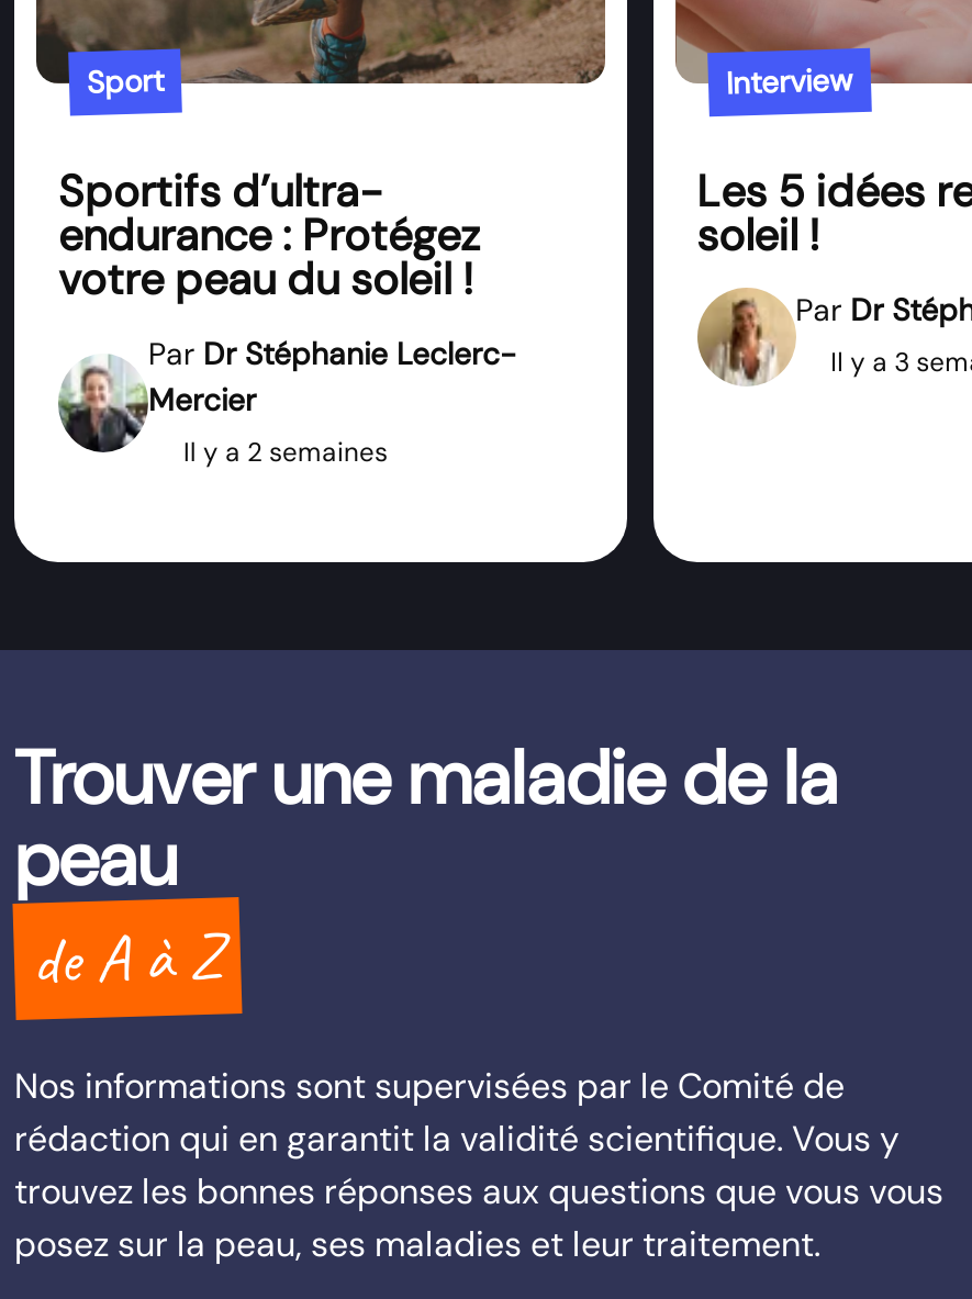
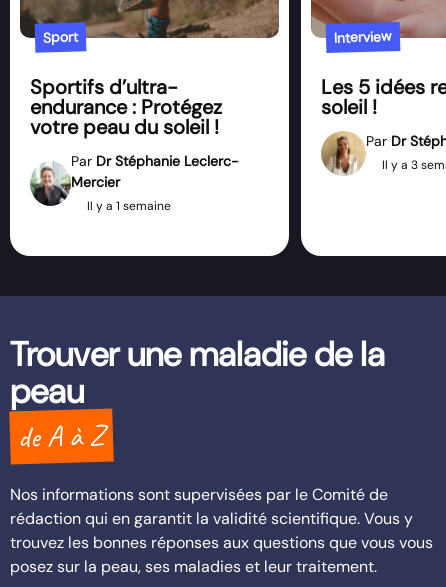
[183,434,388,469] Il y a 2 semaines -> [87,197,171,213] Il y a 1 semaine

